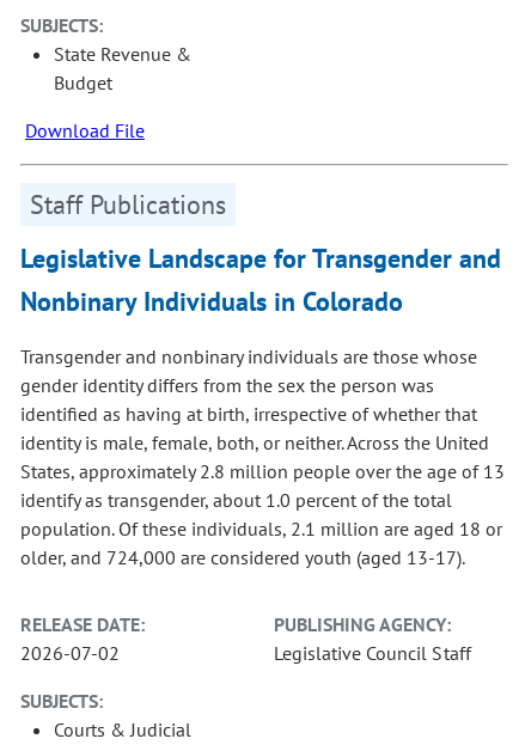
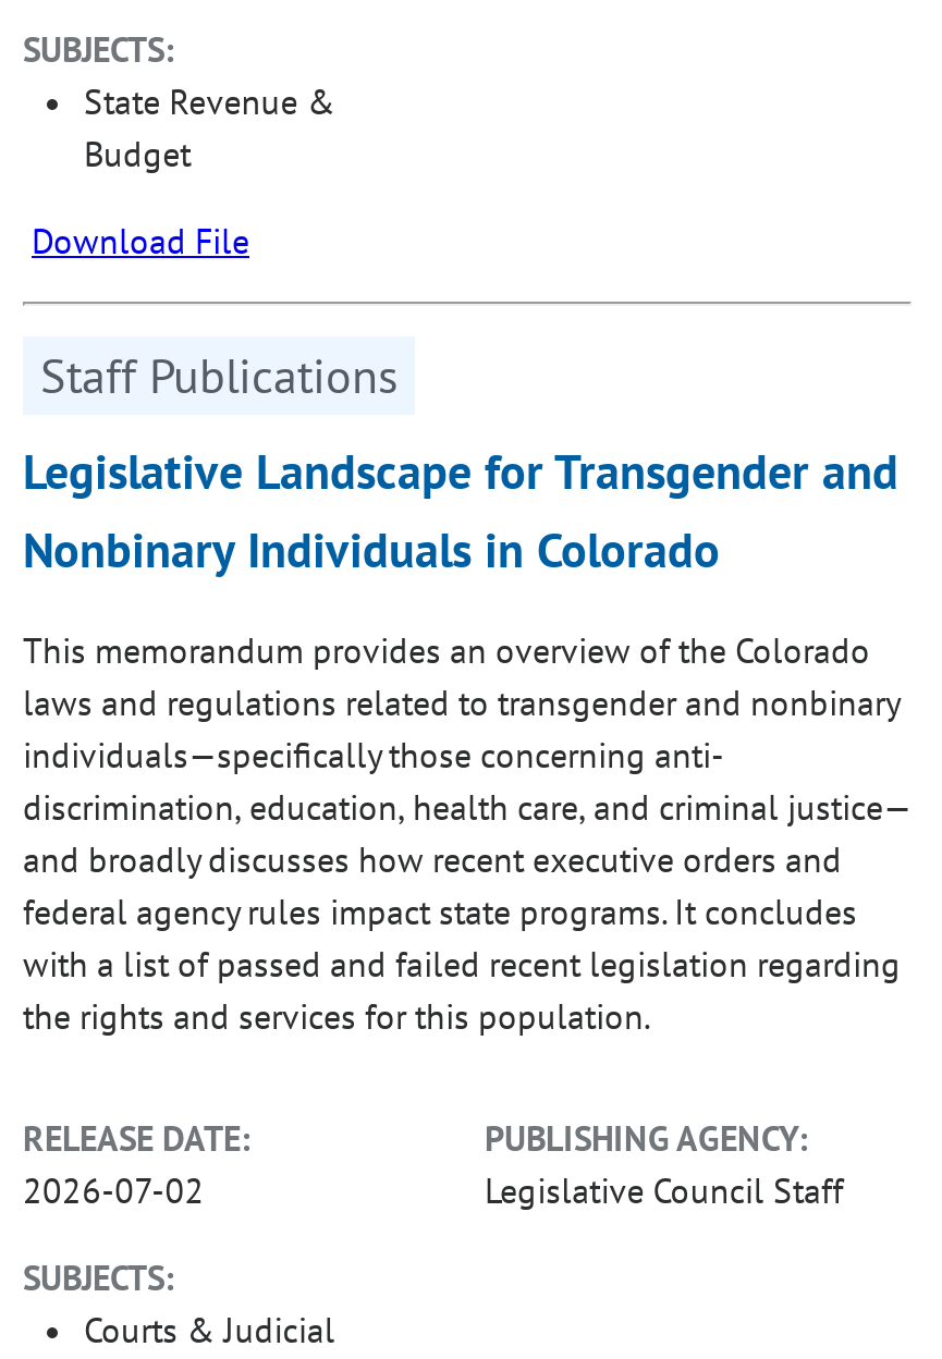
[20,344,505,569] Transgender and nonbinary individuals are those whose | gender identity differs from the sex the person was | identified as having at birth, irrespective of whether that | identity is male, female, both, or neither. Across the United | States, approximately 2.8 million people over the age of 13 | identify as transgender, about 1.0 percent of the total | population. Of these individuals, 2.1 million are aged 18 or | older, and 724,000 are considered youth (aged 13-17). -> [23,629,912,1038] This memorandum provides an overview of the Colorado | laws and regulations related to transgender and nonbinary | individuals—specifically those concerning anti- | discrimination, education, health care, and criminal justice— | and broadly discusses how recent executive orders and | federal agency rules impact state programs. It concludes | with a list of passed and failed recent legislation regarding | the rights and services for this population.

